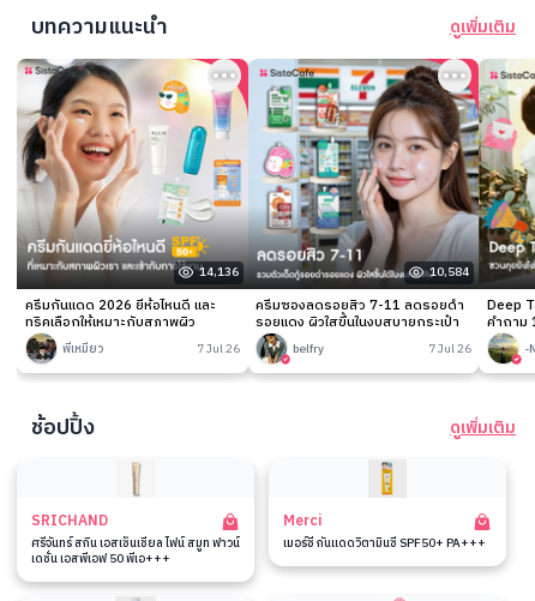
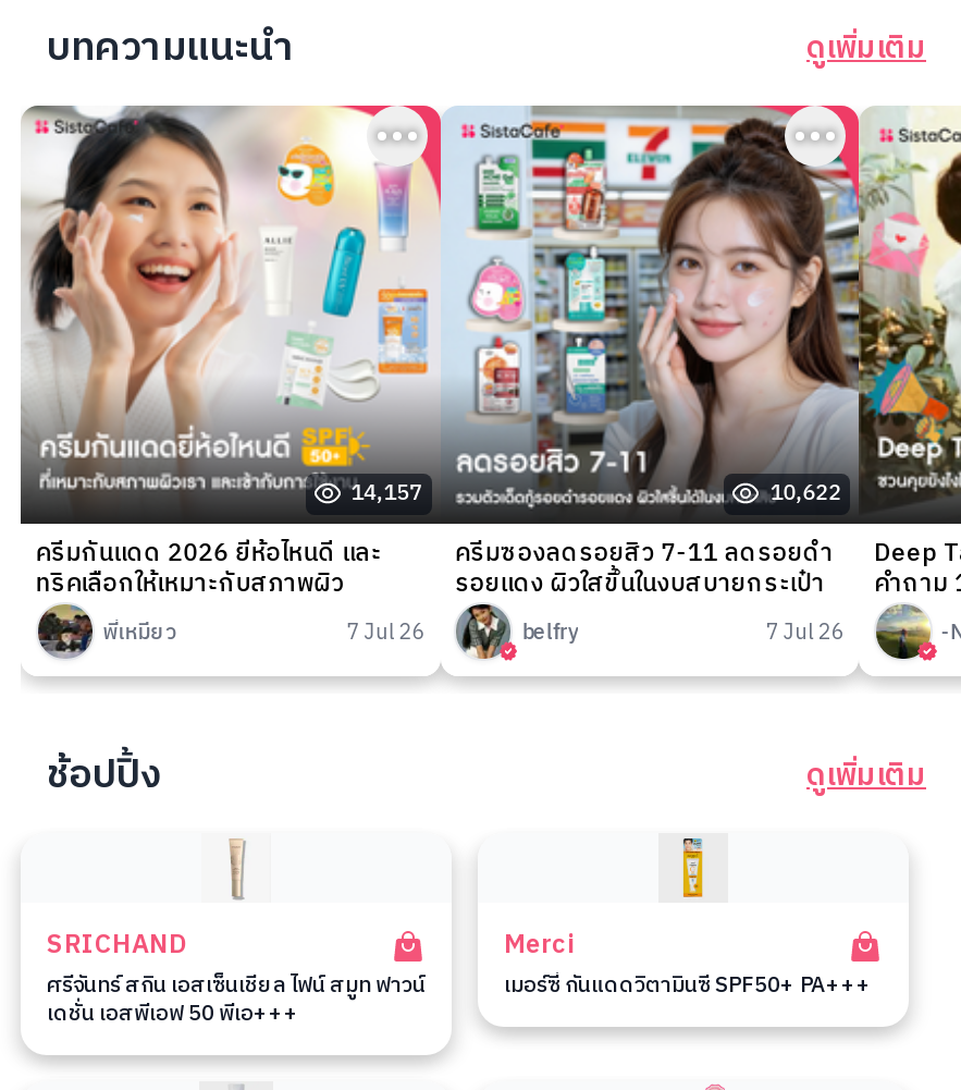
[199,263,238,282] 14,136 -> [351,477,422,512] 14,157
[430,263,469,282] 10,584 -> [770,477,842,512] 10,622

